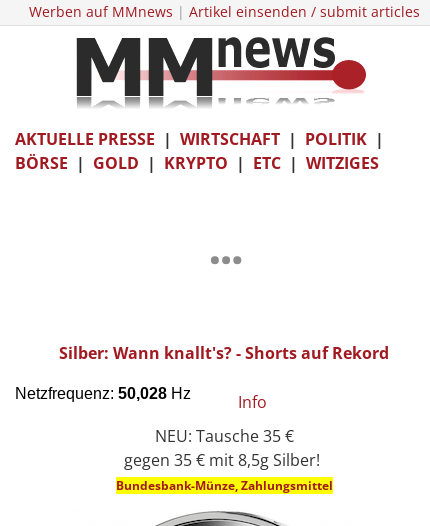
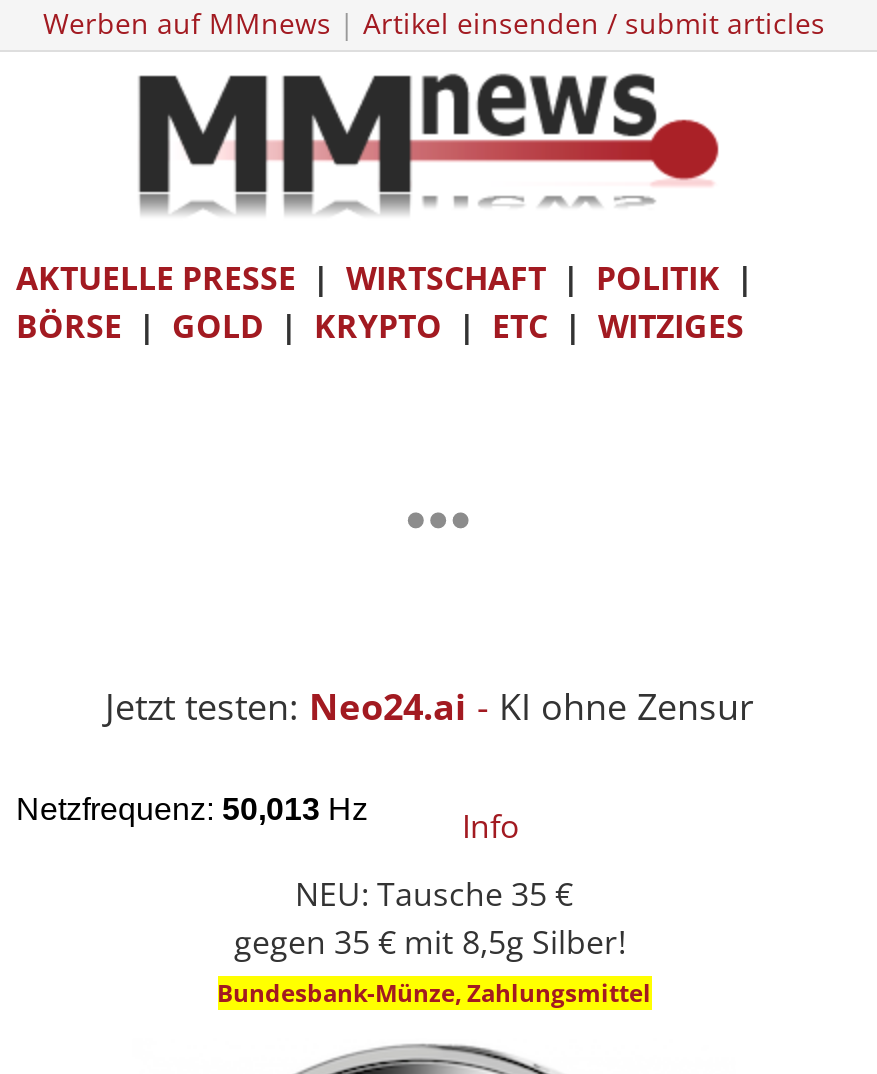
[59,342,389,364] Silber: Wann knallt's? - Shorts auf Rekord -> [105,682,763,730] Jetzt testen: Neo24.ai - KI ohne Zensur

